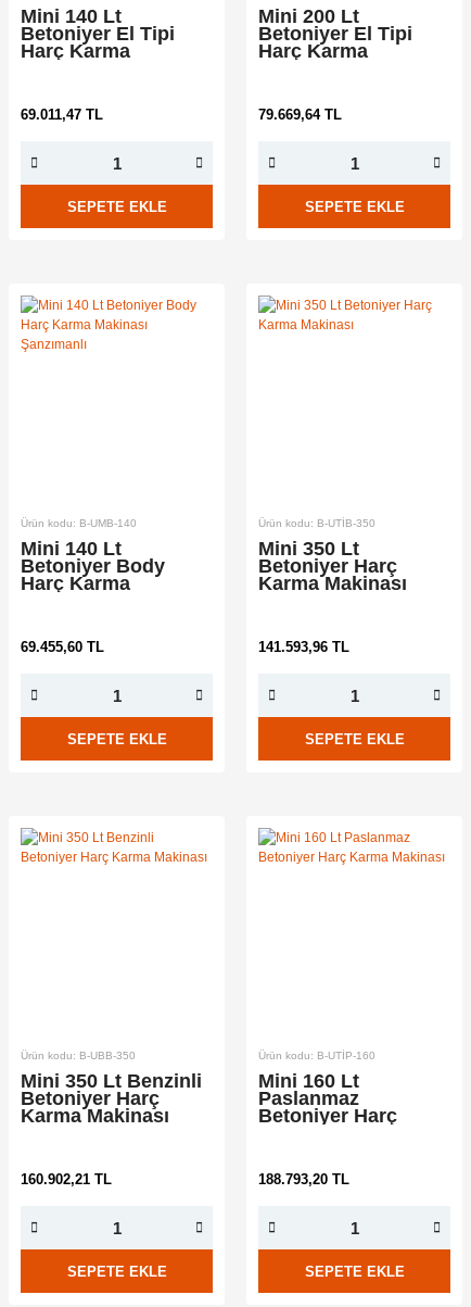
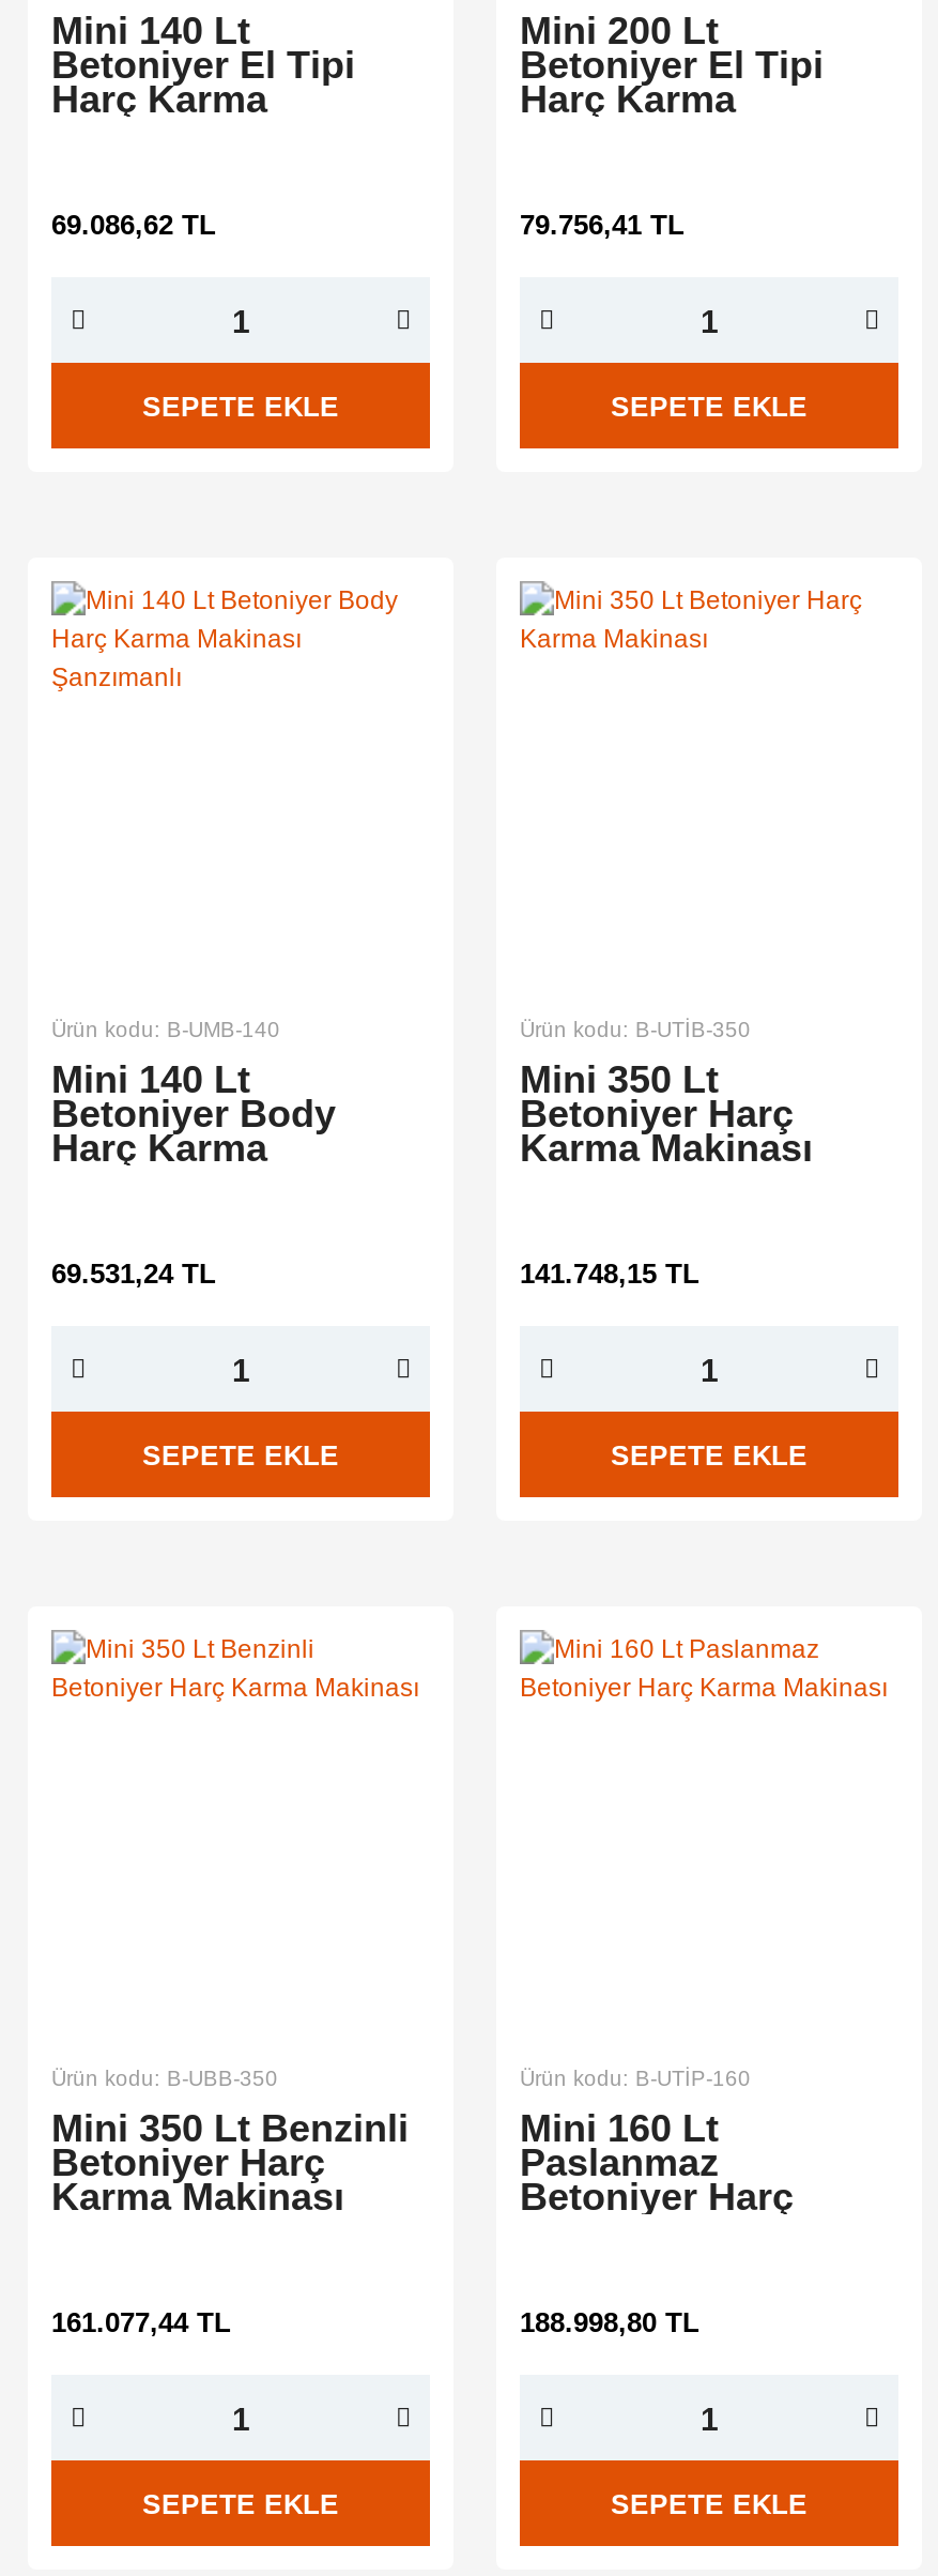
[21,106,103,123] 69.011,47 TL -> [51,209,216,241] 69.086,62 TL
[258,106,342,123] 79.669,64 TL -> [520,209,685,241] 79.756,41 TL
[21,639,104,655] 69.455,60 TL -> [51,1257,216,1290] 69.531,24 TL
[258,639,349,655] 141.593,96 TL -> [520,1257,699,1290] 141.748,15 TL
[21,1171,112,1187] 160.902,21 TL -> [51,2306,231,2338] 161.077,44 TL
[258,1171,349,1187] 188.793,20 TL -> [520,2306,699,2338] 188.998,80 TL

